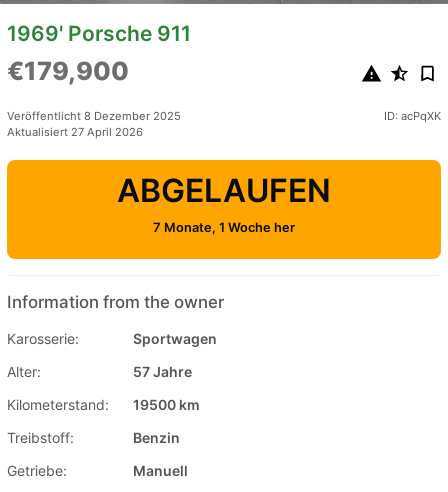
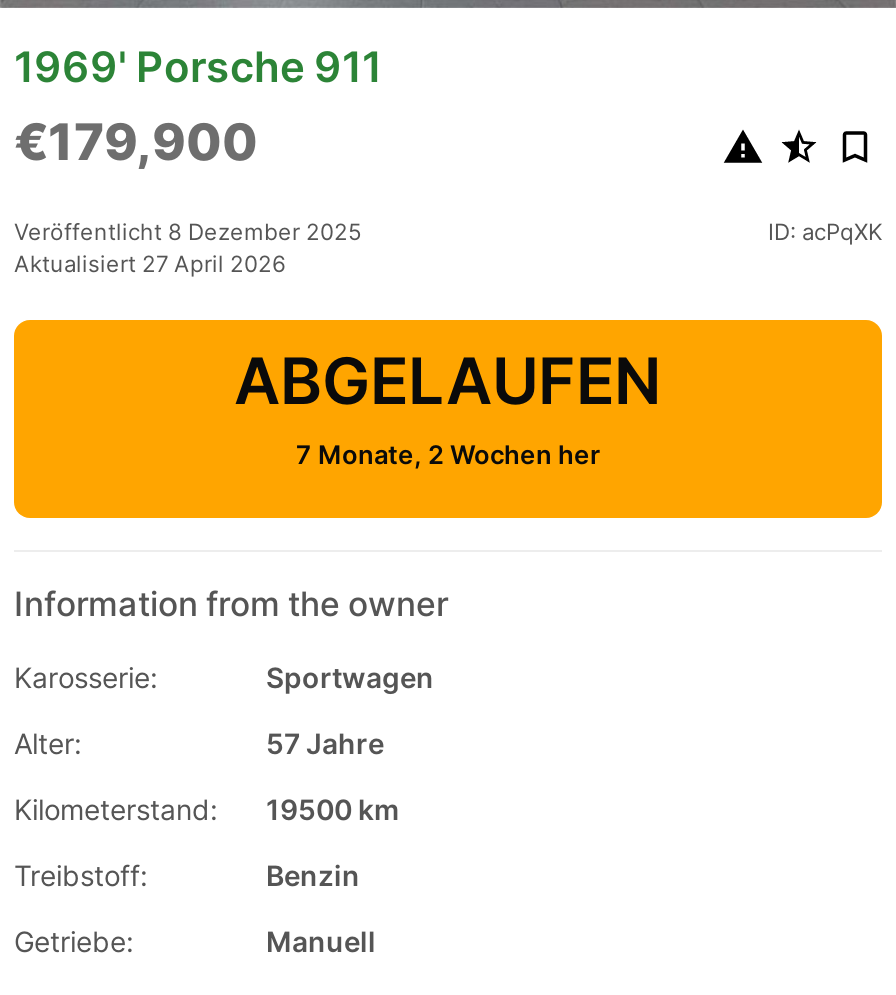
[153,220,295,235] 7 Monate, 1 Woche her -> [296,439,600,469] 7 Monate, 2 Wochen her

